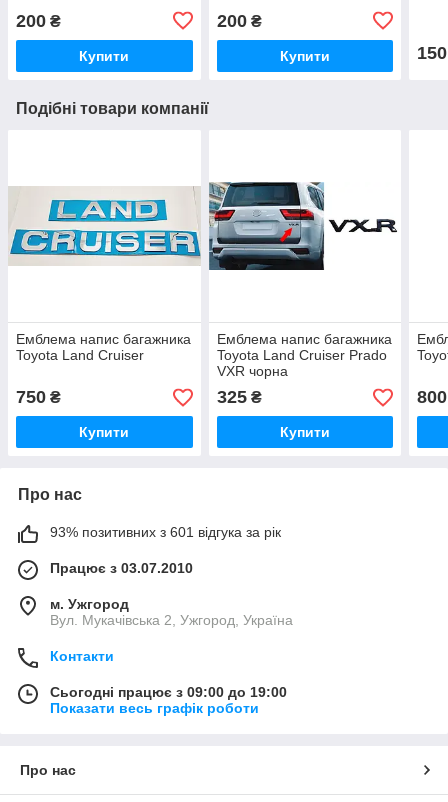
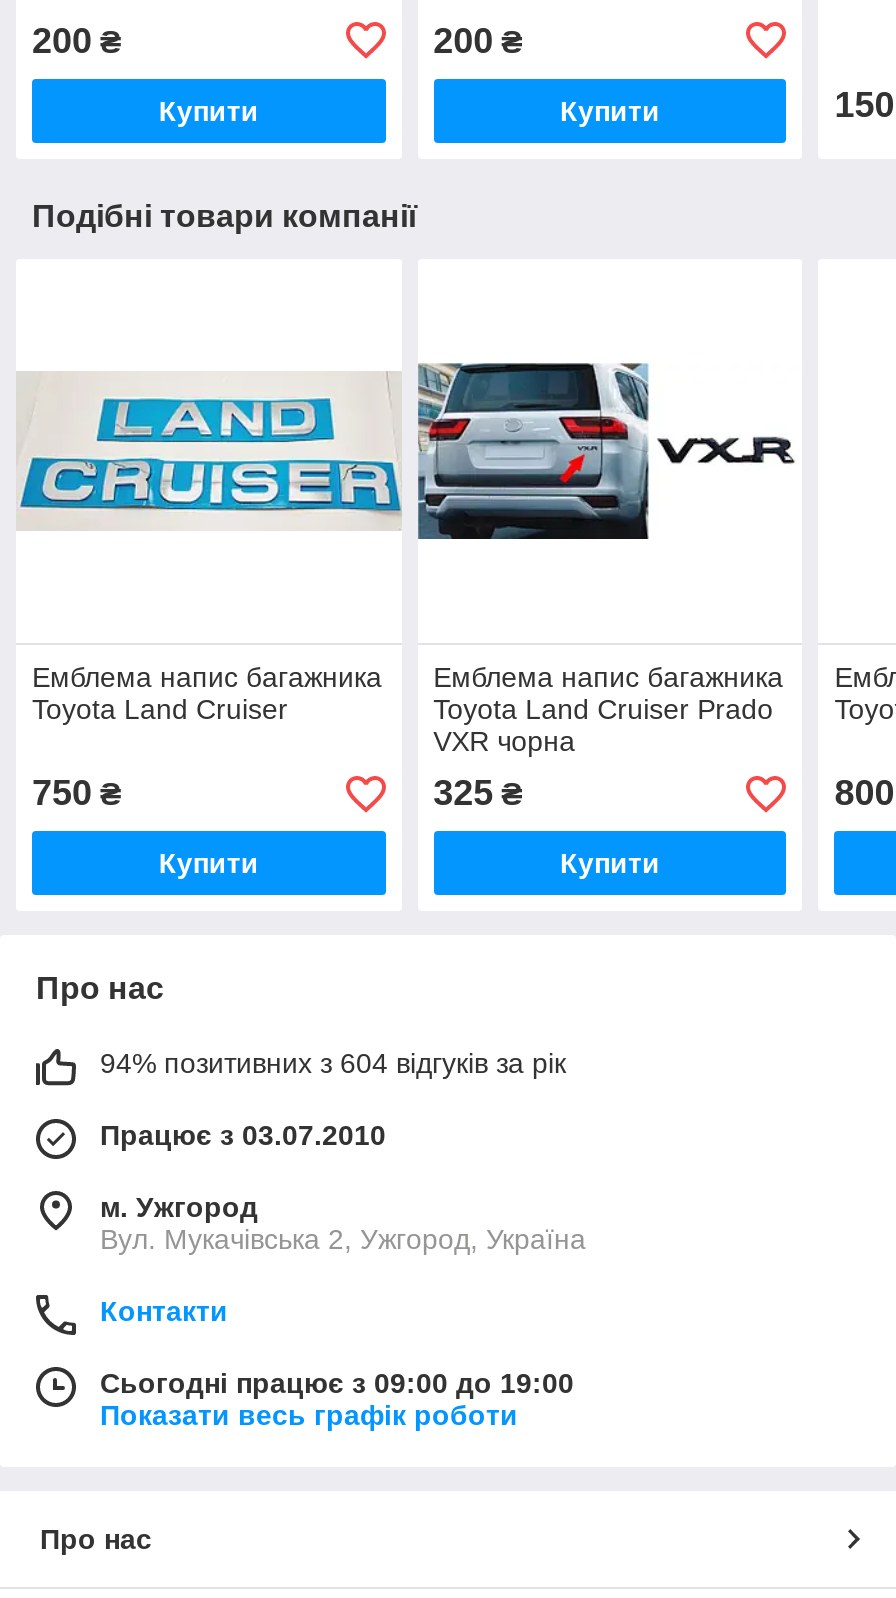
[50,524,281,540] 93% позитивних з 601 відгука за рік -> [100,1048,566,1080] 94% позитивних з 604 відгуків за рік

